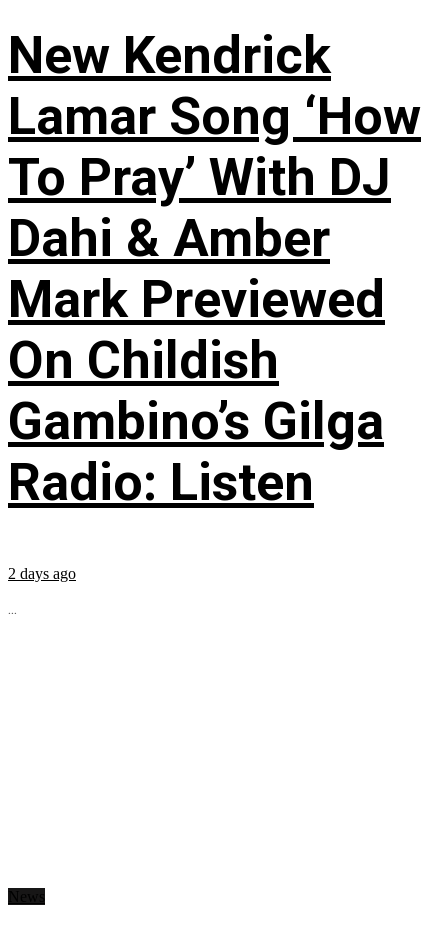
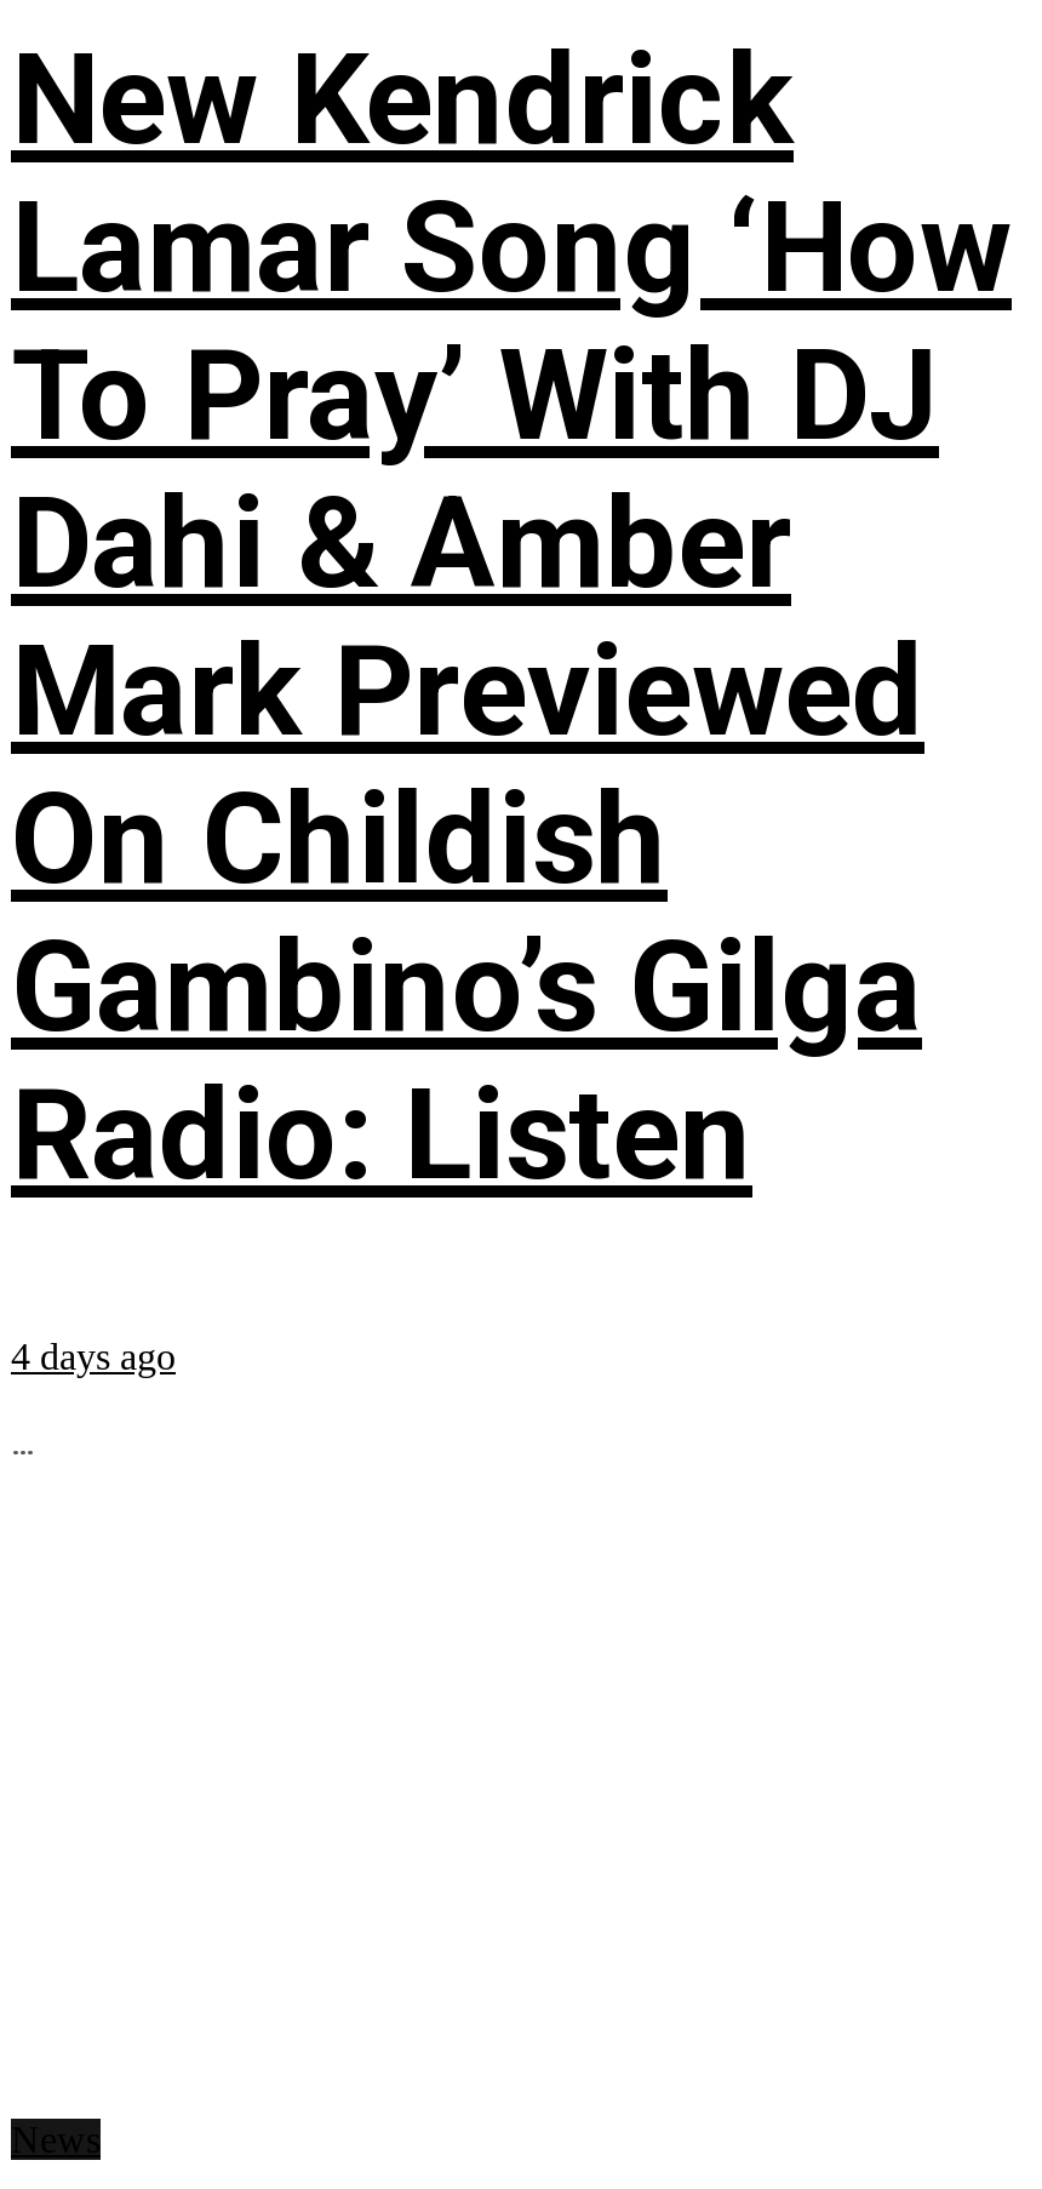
[8,565,76,582] 2 days ago -> [11,1335,176,1377] 4 days ago

